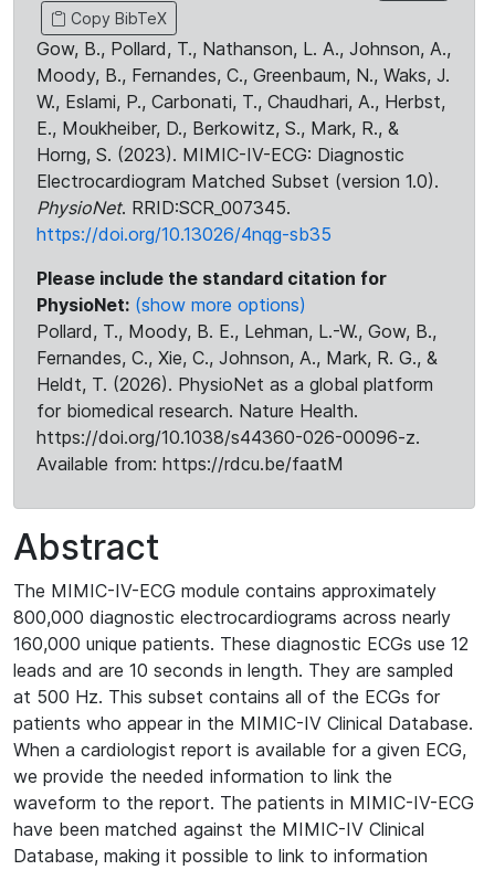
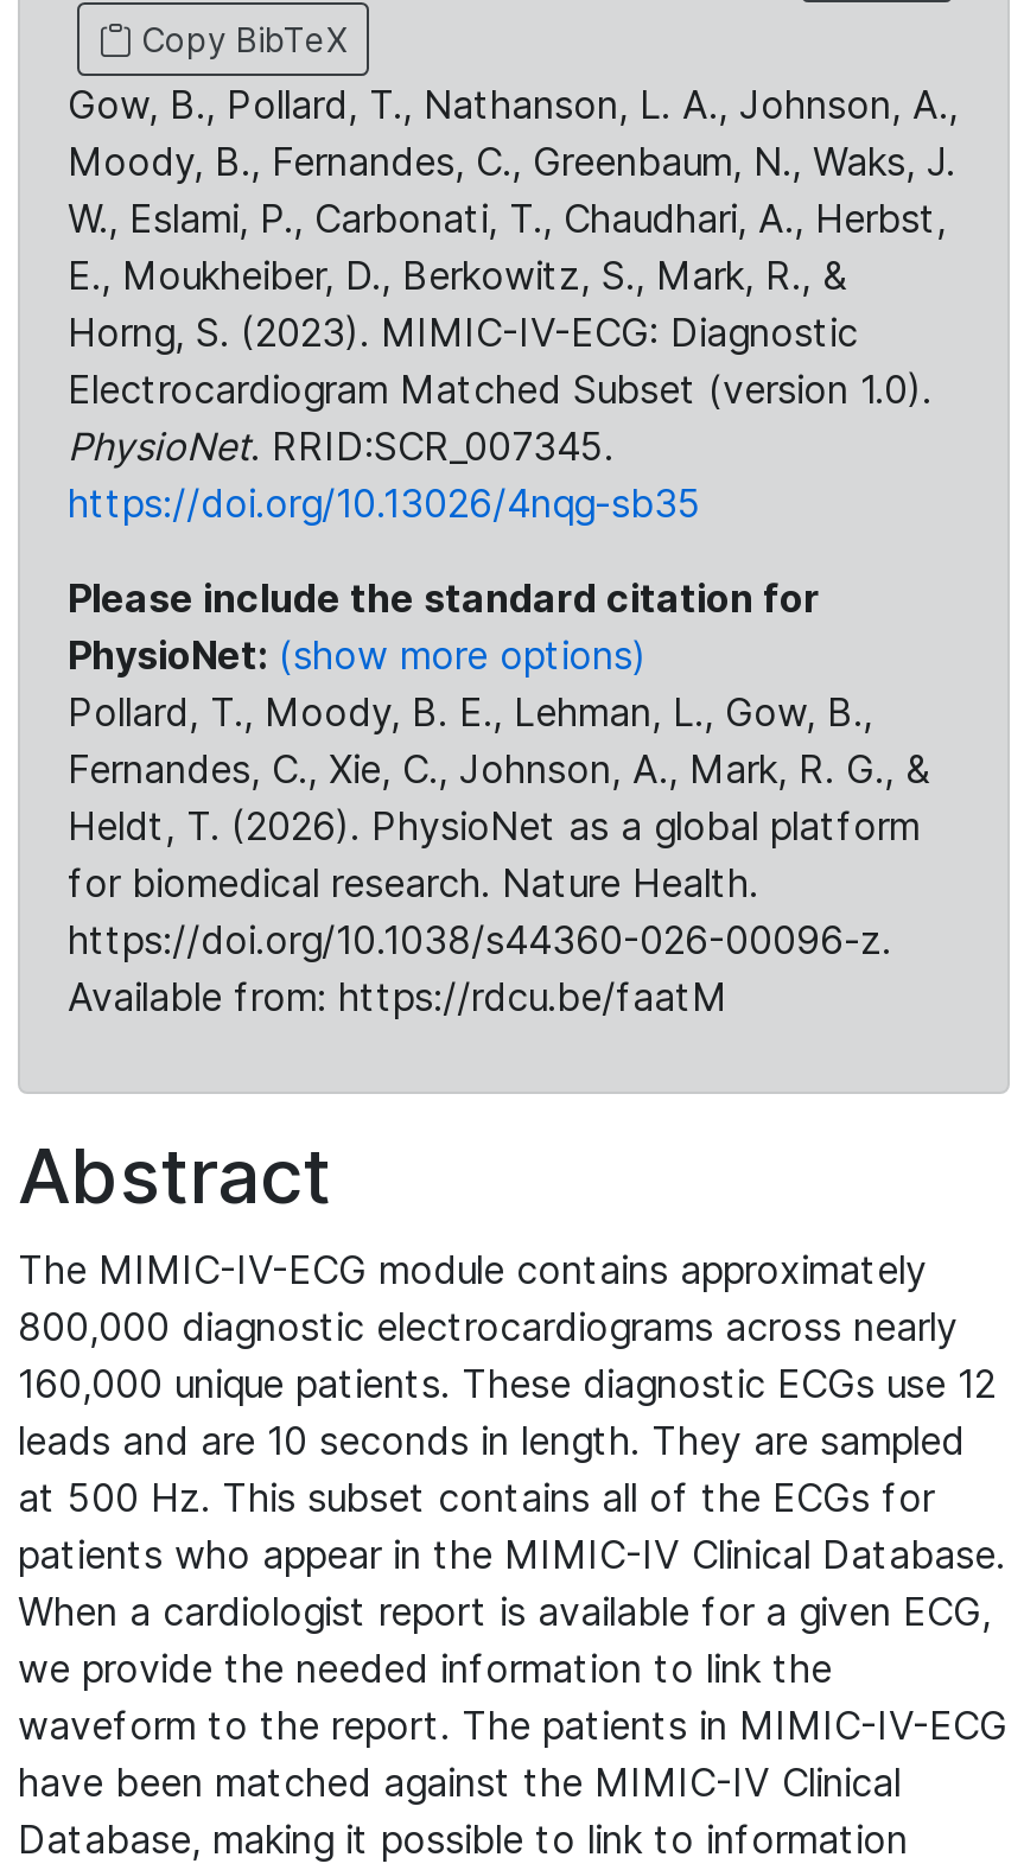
[36,320,436,342] Pollard, T., Moody, B. E., Lehman, L.-W., Gow, B., -> [68,688,872,736] Pollard, T., Moody, B. E., Lehman, L., Gow, B.,

